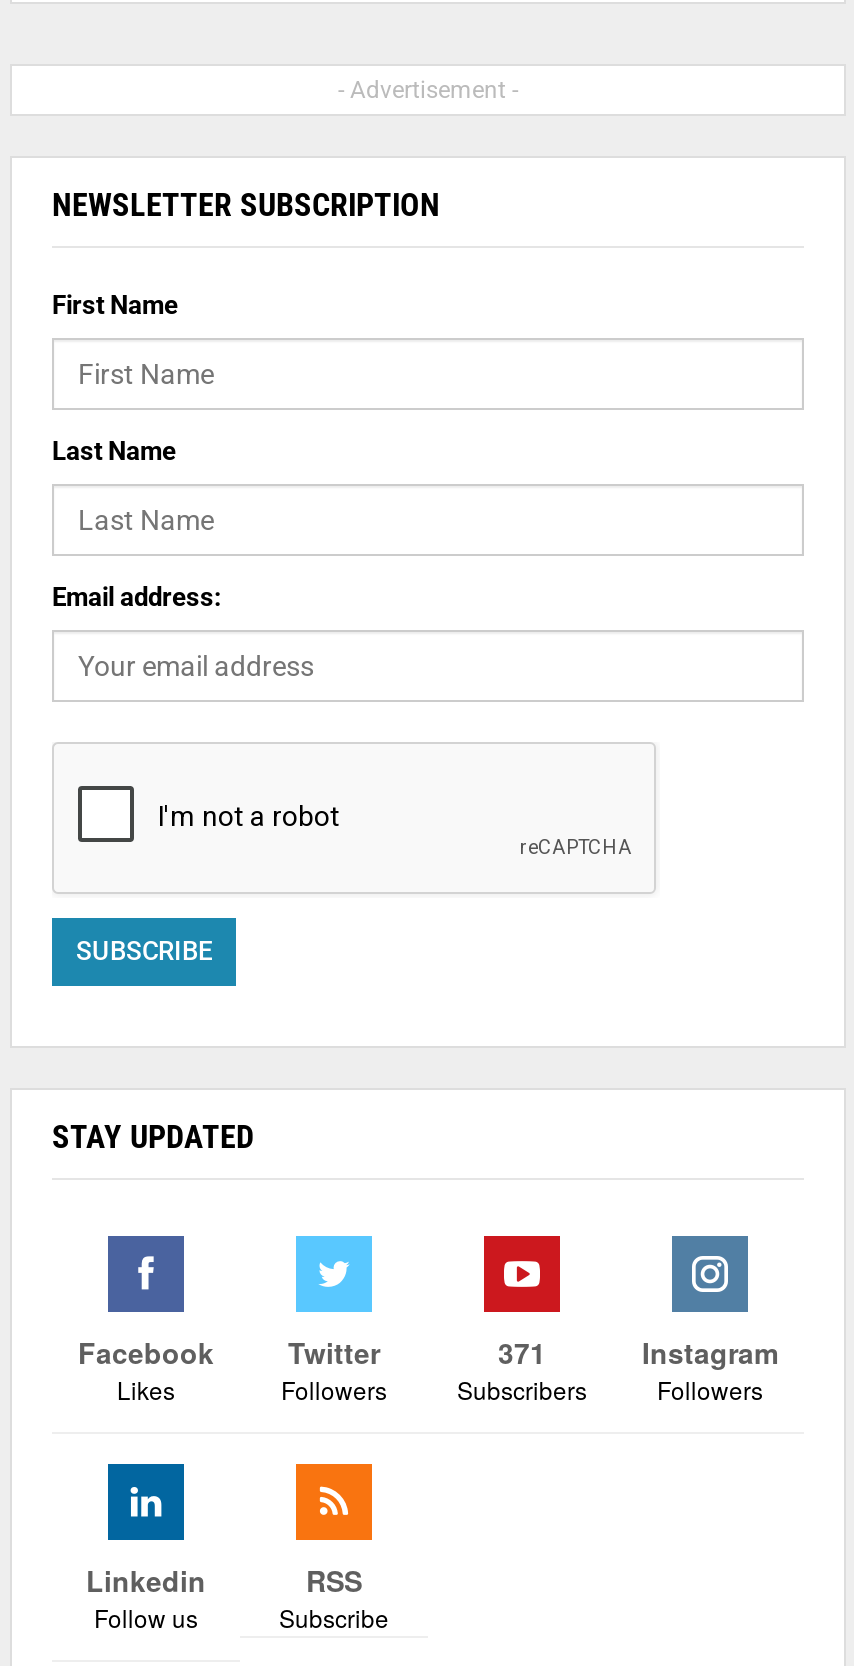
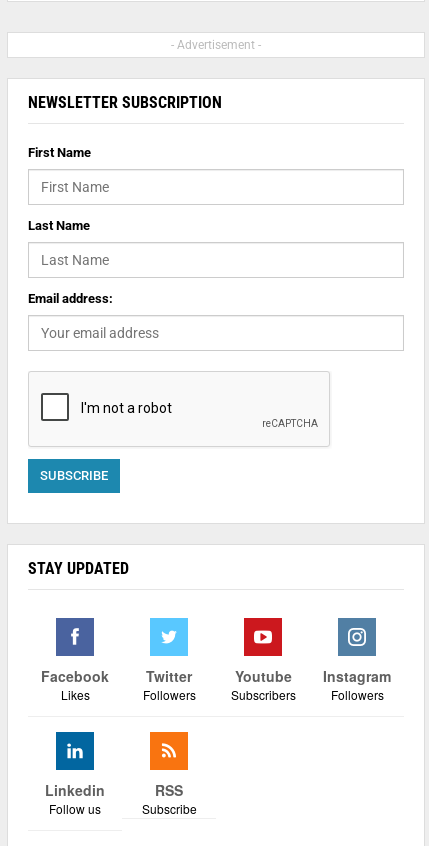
[498,1332,546,1372] 371 -> [234,666,291,686] Youtube

